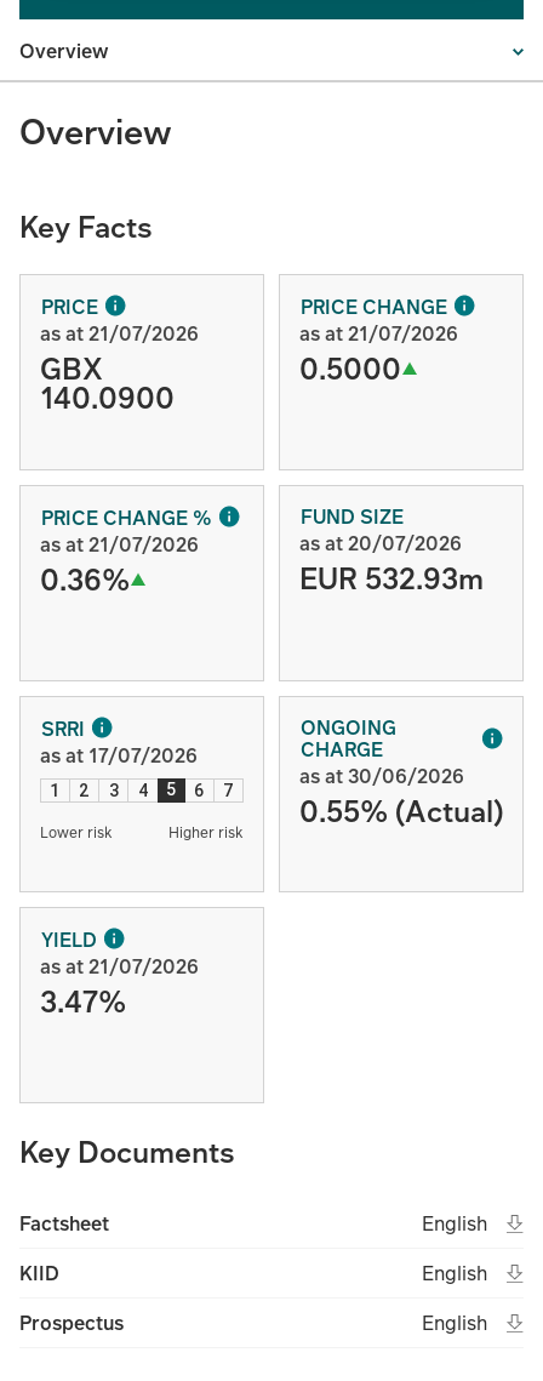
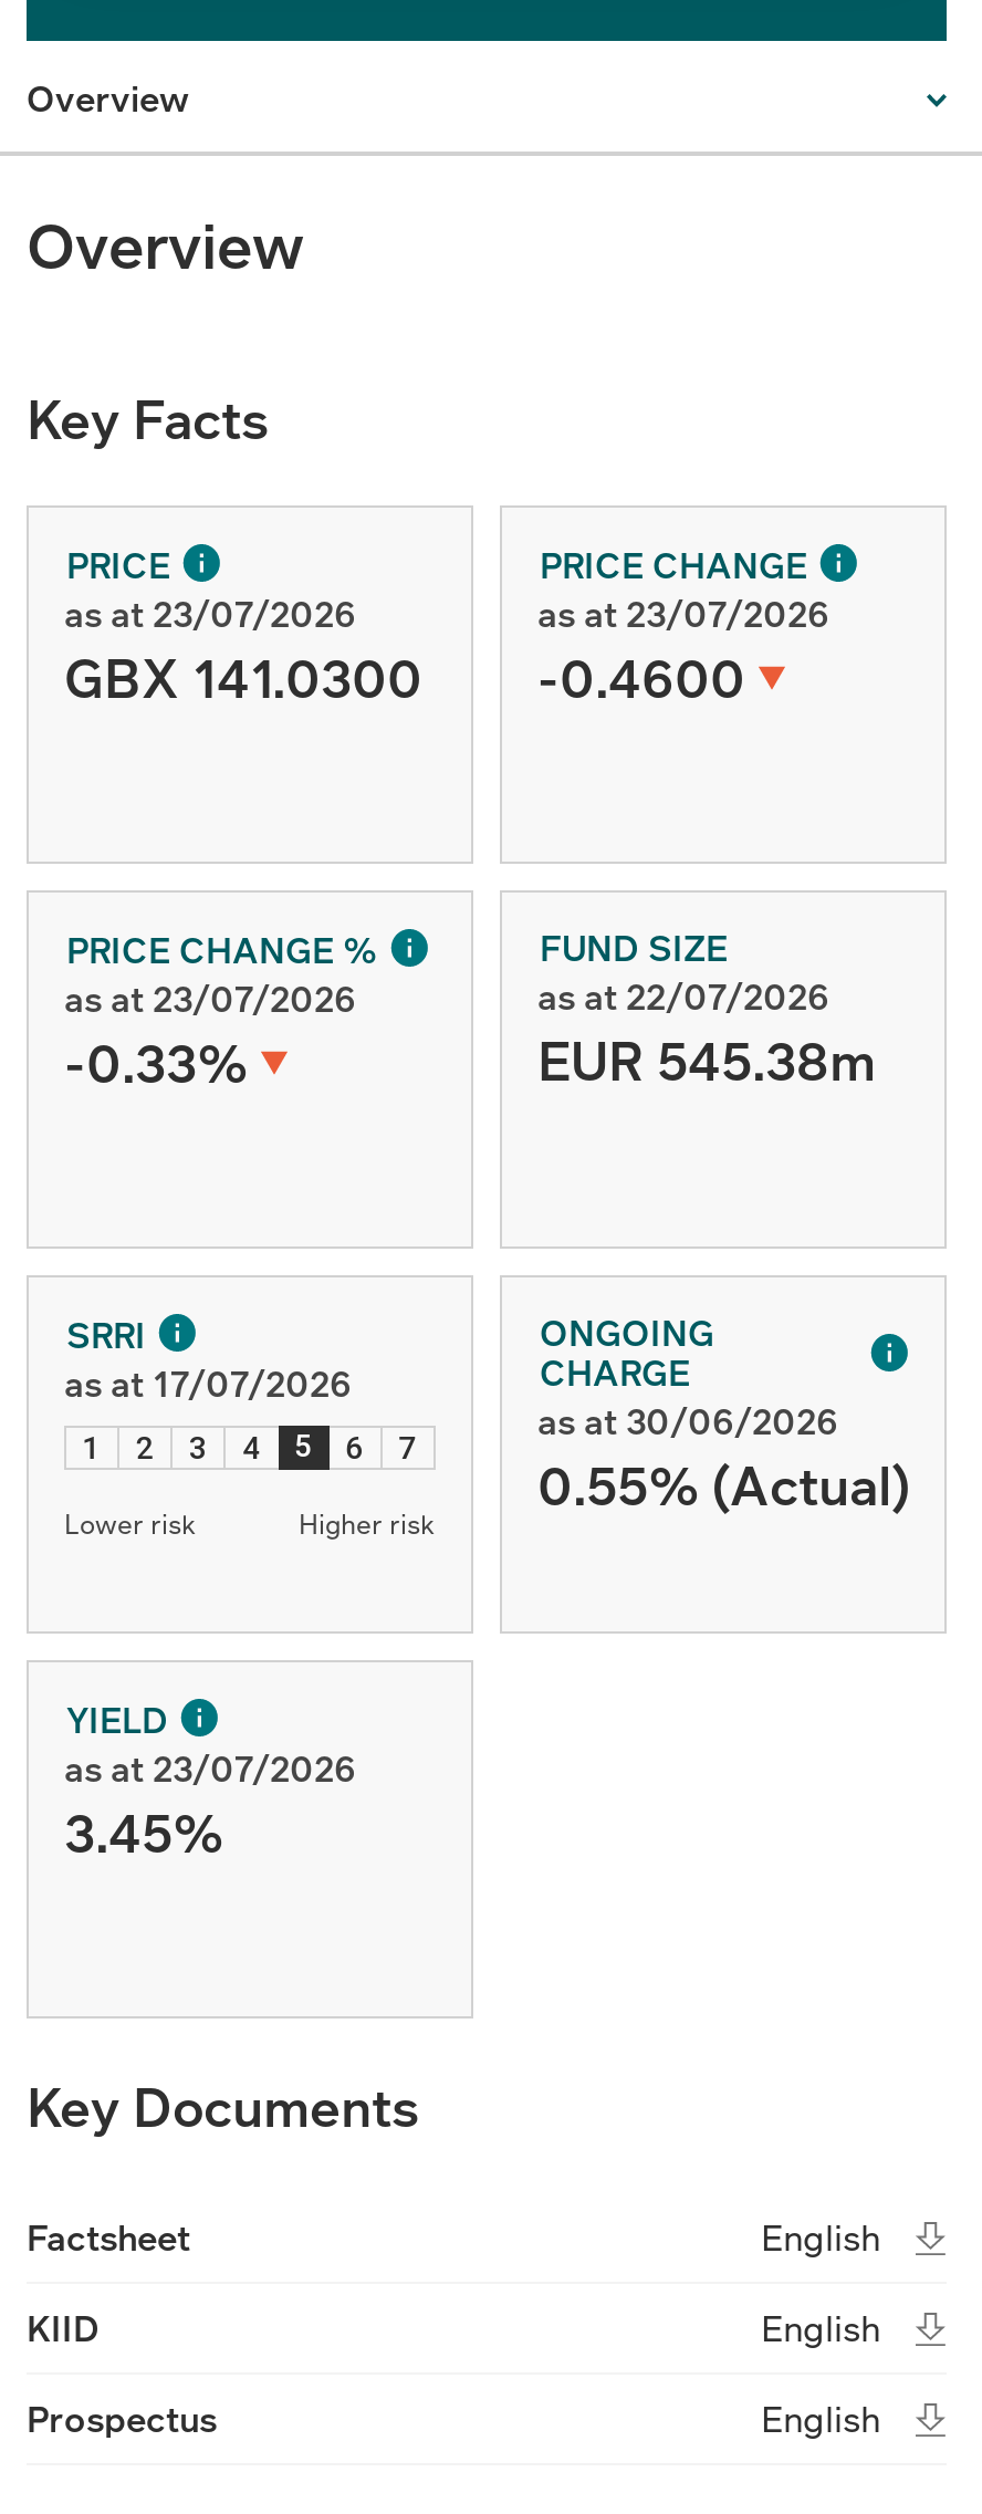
[40,320,199,417] as at 21/07/2026 | GBX | 140.0900 -> [64,590,422,713] as at 23/07/2026 | GBX 141.0300
[299,320,458,347] as at 21/07/2026 -> [537,590,829,638] as at 23/07/2026
[299,348,401,388] 0.5000 -> [537,640,745,713] -0.4600
[40,531,199,558] as at 21/07/2026 -> [64,974,356,1023] as at 23/07/2026
[299,530,462,557] as at 20/07/2026 -> [537,972,829,1021] as at 22/07/2026
[40,559,130,599] 0.36% -> [64,1025,248,1098] -0.33%
[299,558,484,598] EUR 532.93m -> [537,1023,876,1096] EUR 545.38m
[40,953,199,980] as at 21/07/2026 -> [64,1744,356,1793] as at 23/07/2026
[40,981,126,1021] 3.47% -> [64,1795,223,1868] 3.45%

